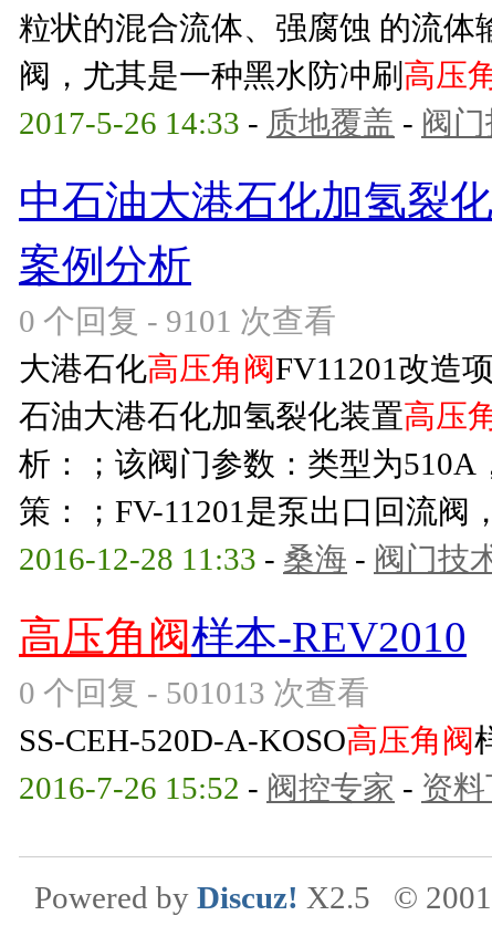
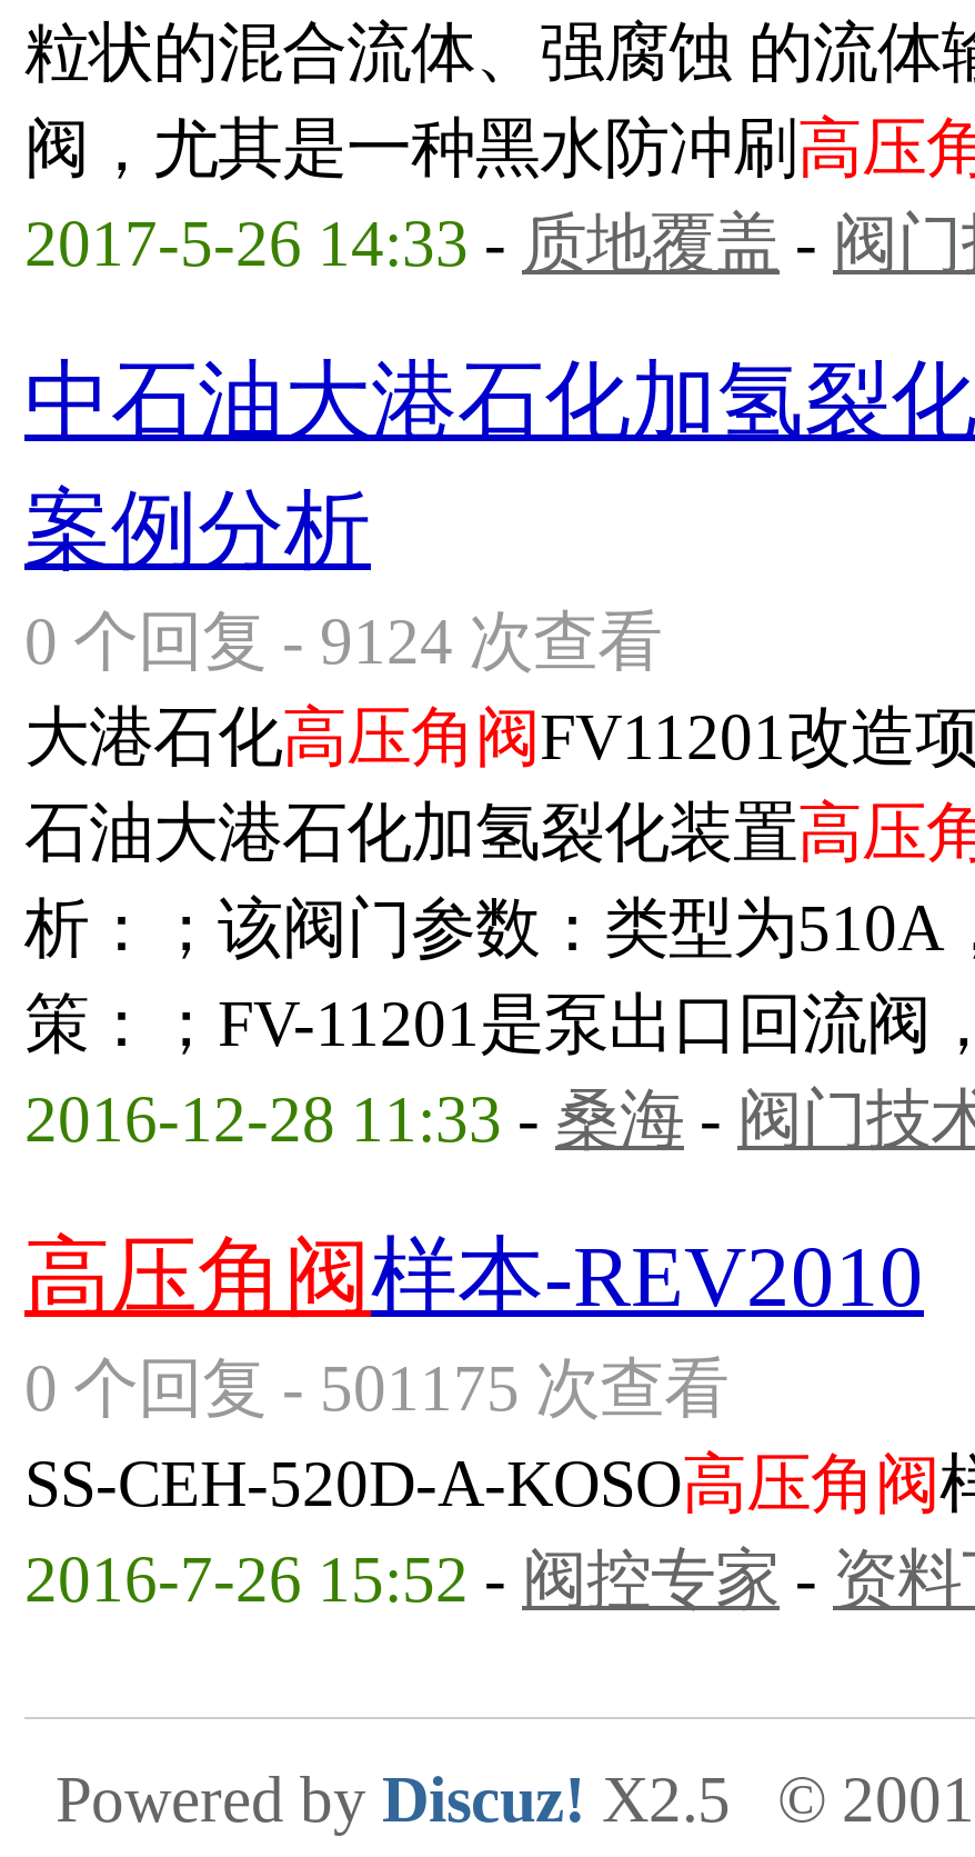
[19,303,336,339] 0 个回复 - 9101 次查看 -> [24,606,662,677] 0 个回复 - 9124 次查看
[19,675,369,710] 0 个回复 - 501013 次查看 -> [24,1352,728,1424] 0 个回复 - 501175 次查看

